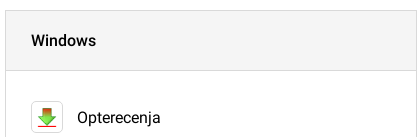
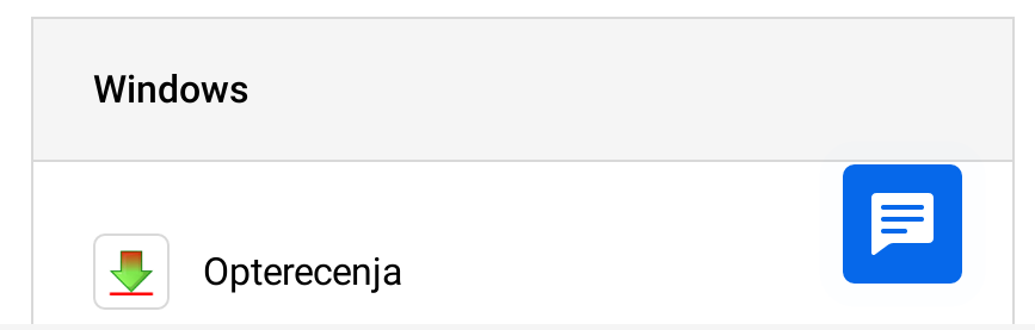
none -> [840,162,965,286] [image]

